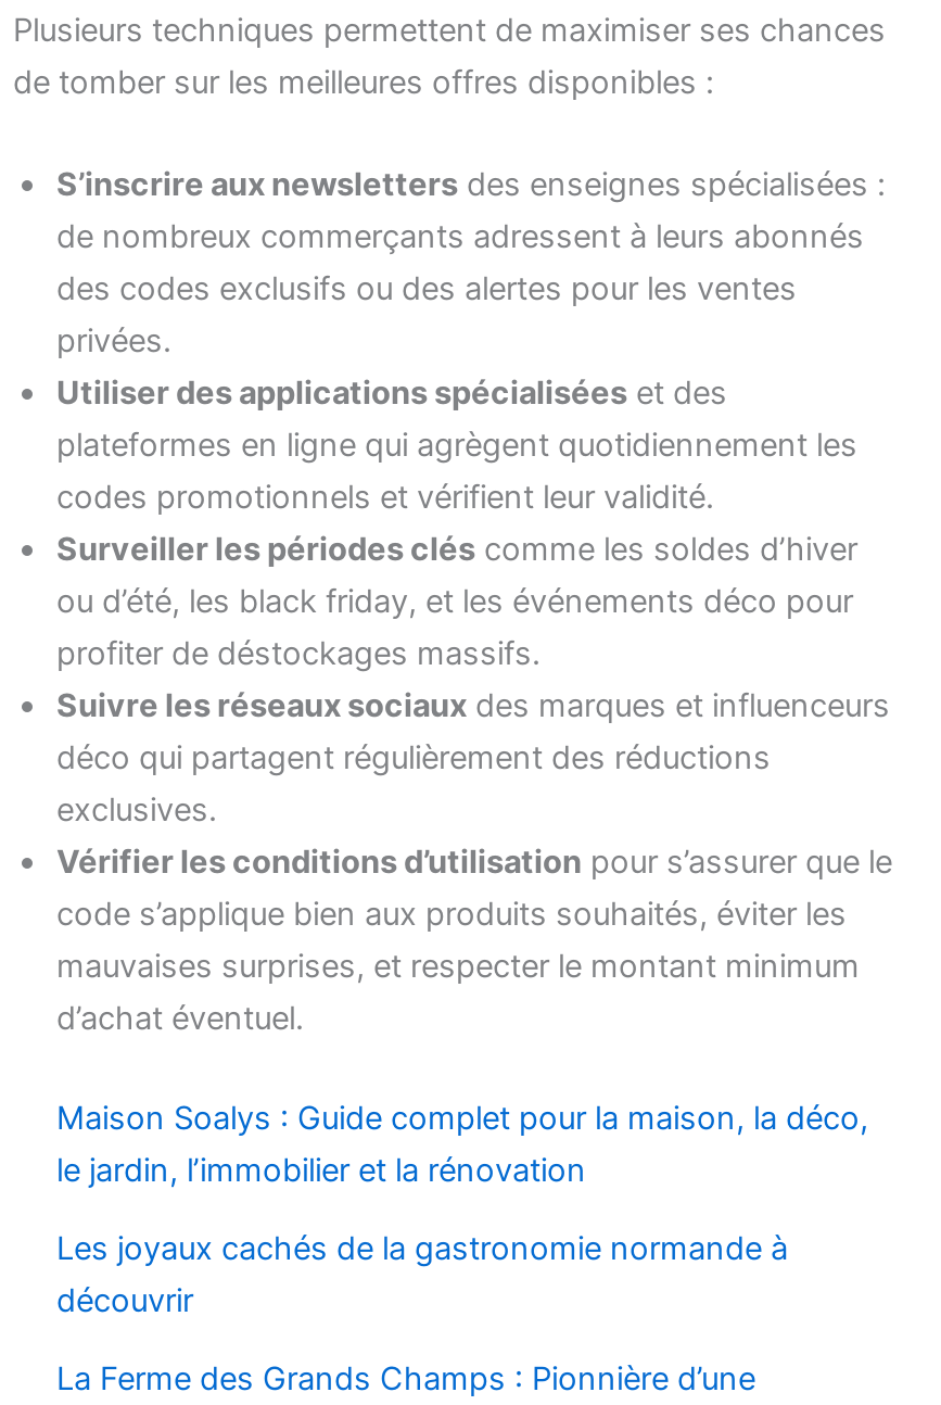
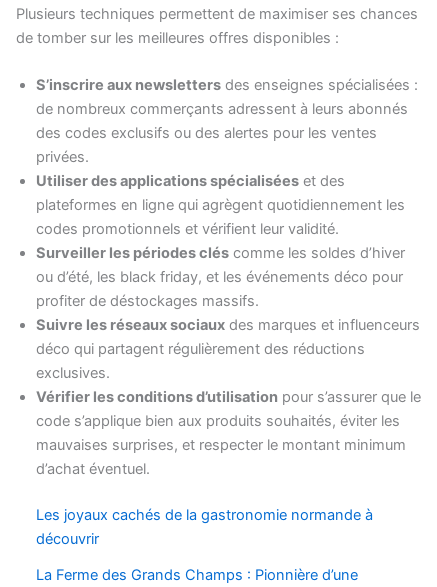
[56,1098,868,1190] Maison Soalys : Guide complet pour la maison, la déco, | le jardin, l’immobilier et la rénovation -> none

